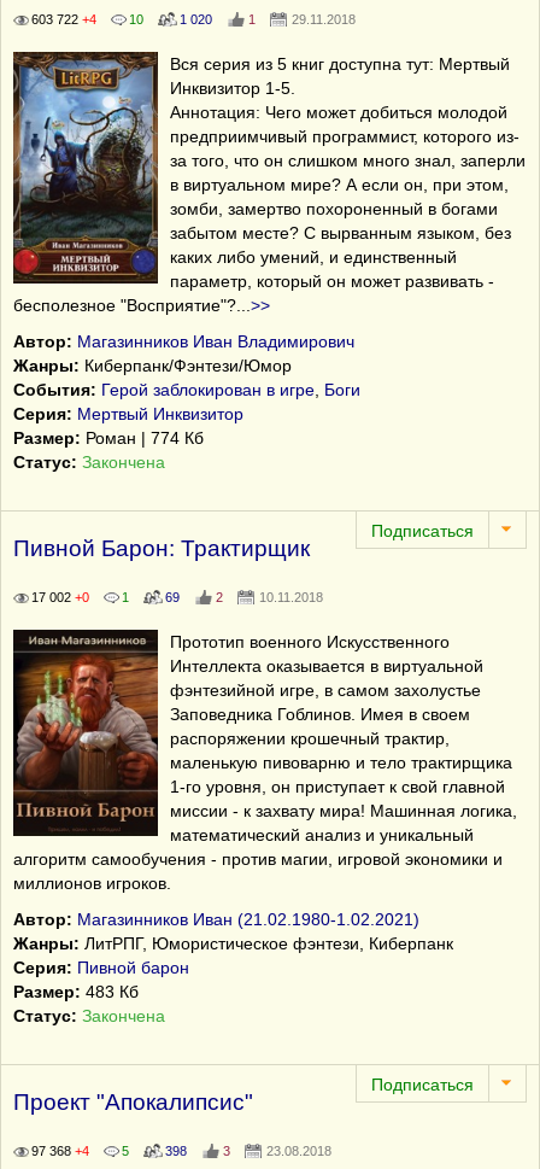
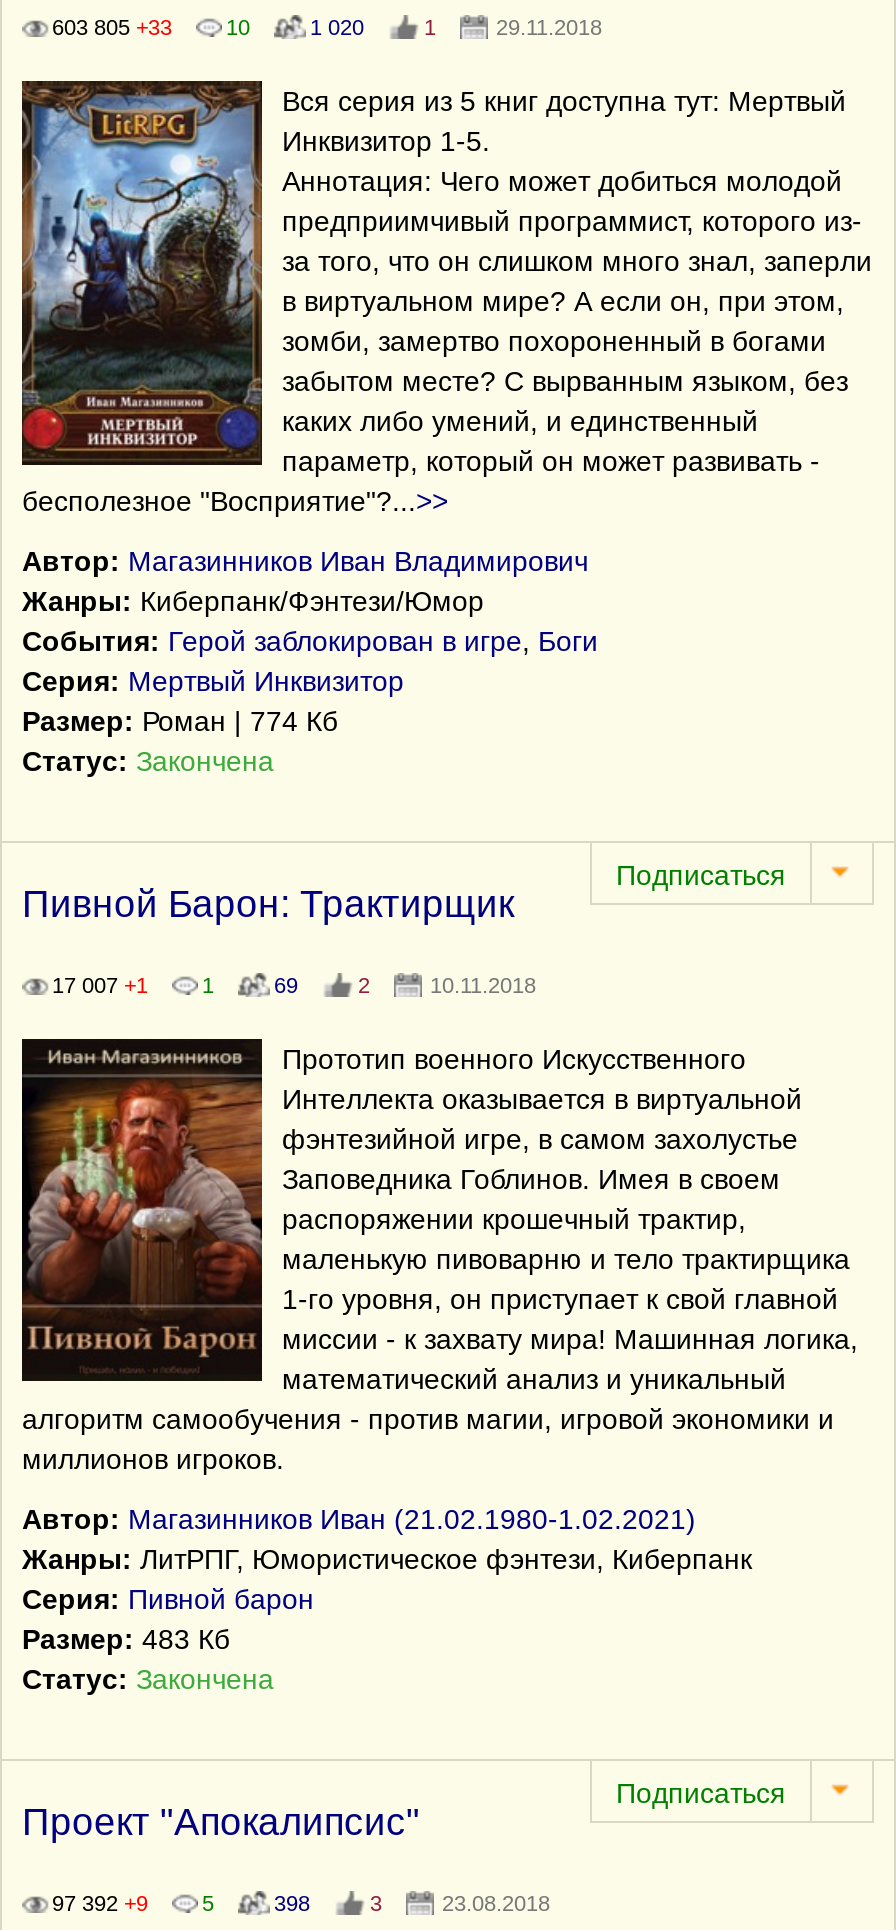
[31,12,96,27] 603 722 +4 -> [52,15,172,39] 603 805 +33
[31,590,89,604] 17 002 +0 -> [52,973,148,997] 17 007 +1
[31,1144,89,1158] 97 368 +4 -> [52,1891,148,1915] 97 392 +9

